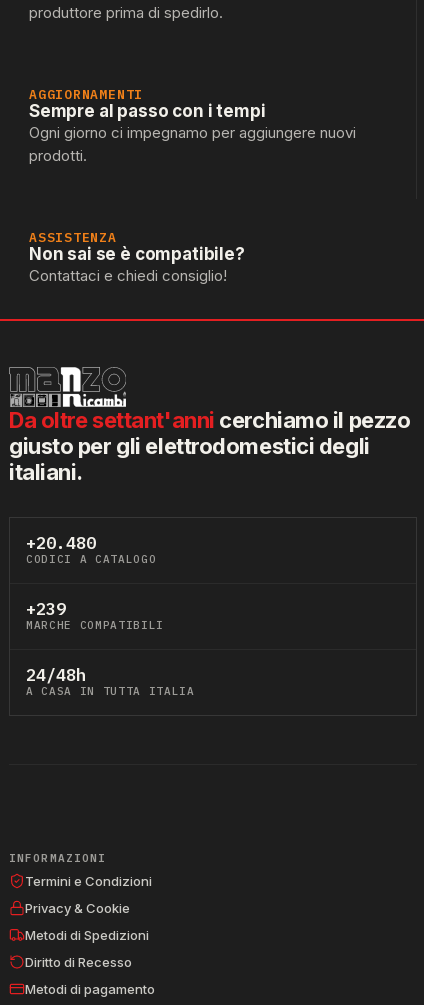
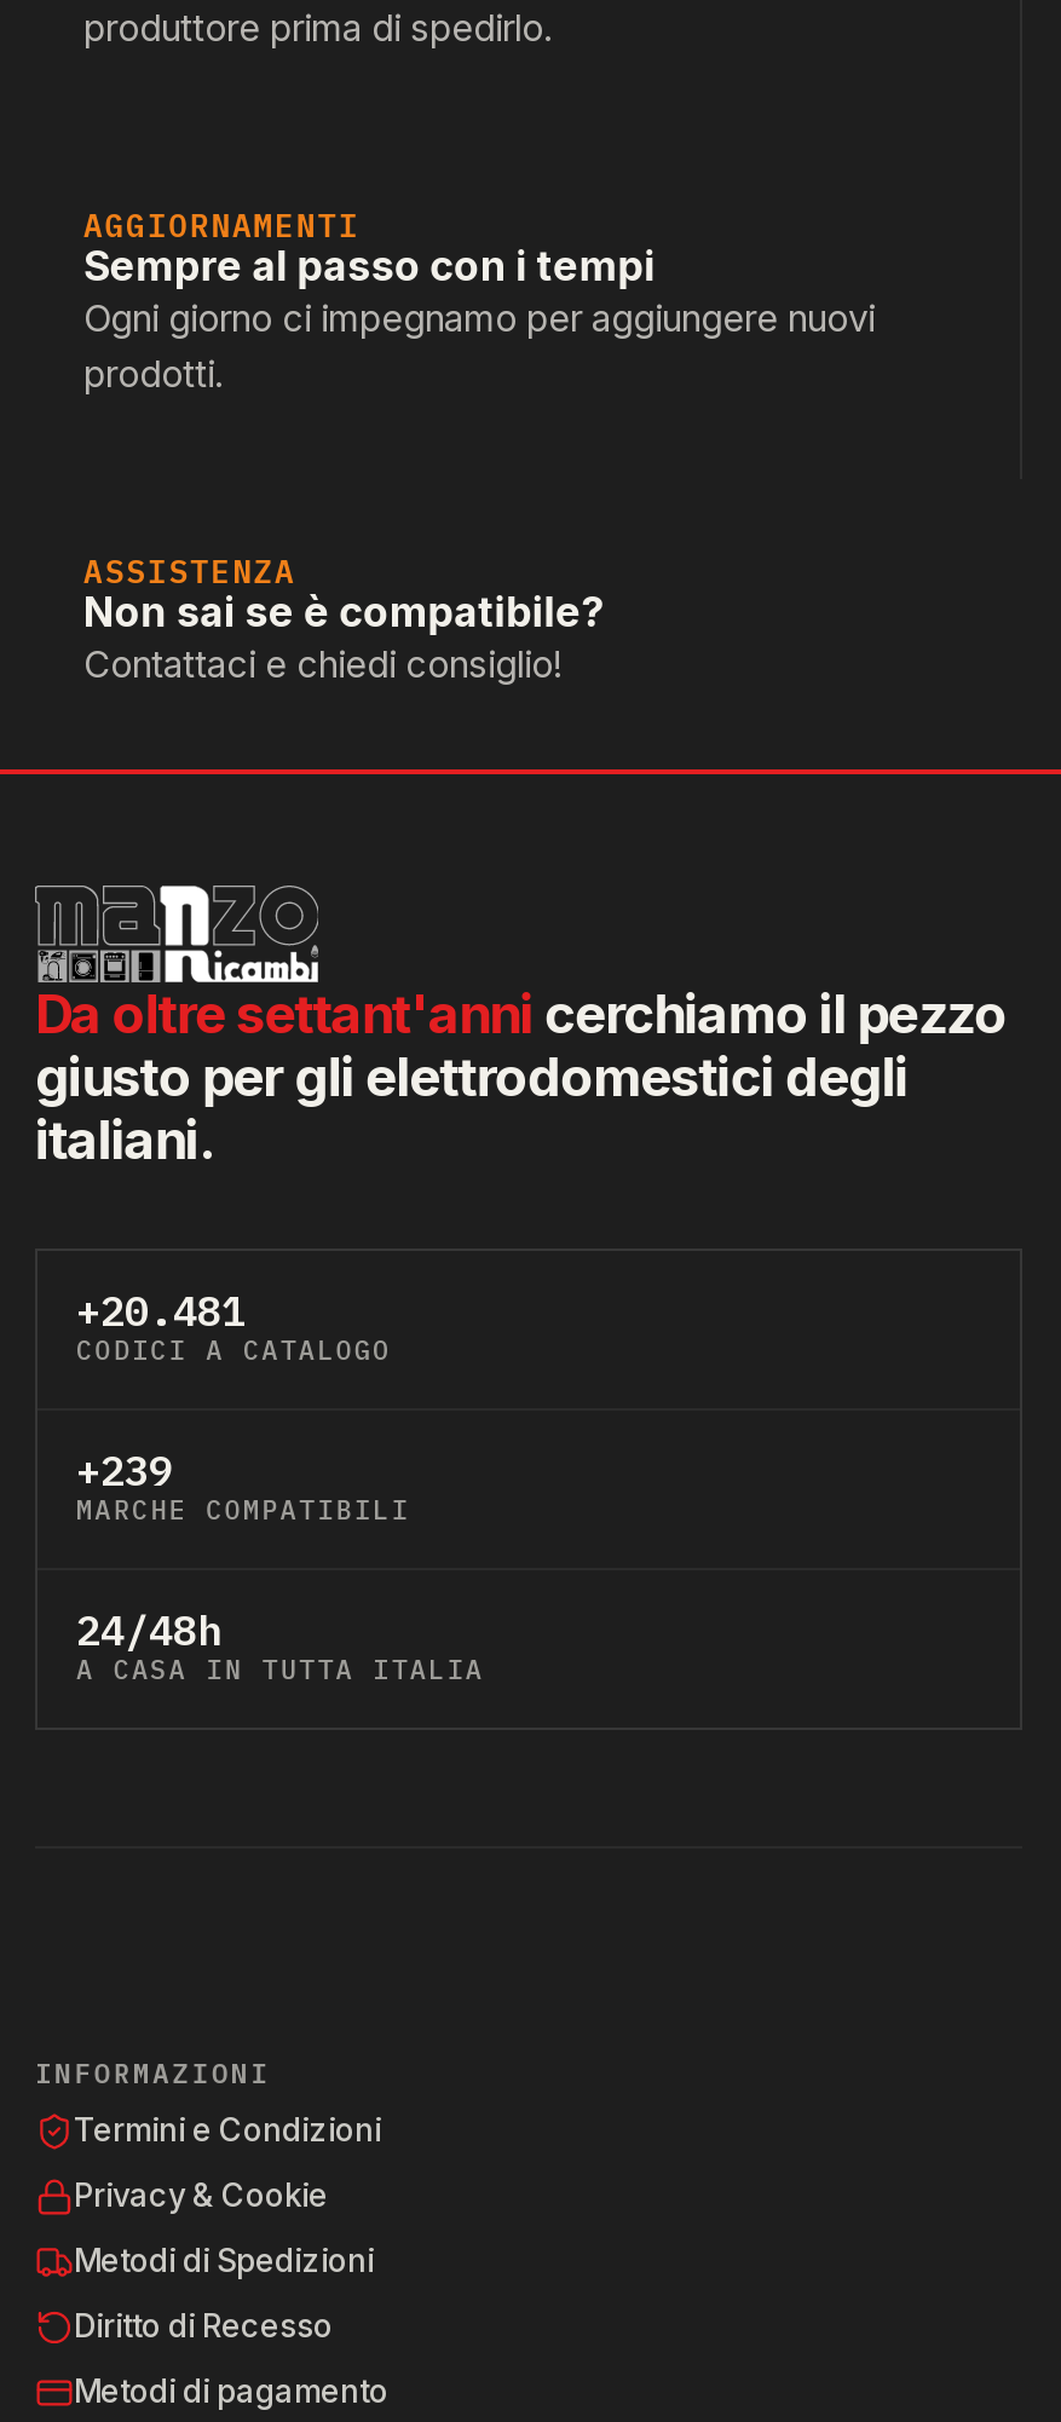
[26,532,96,554] +20.480 -> [76,1286,246,1339] +20.481

